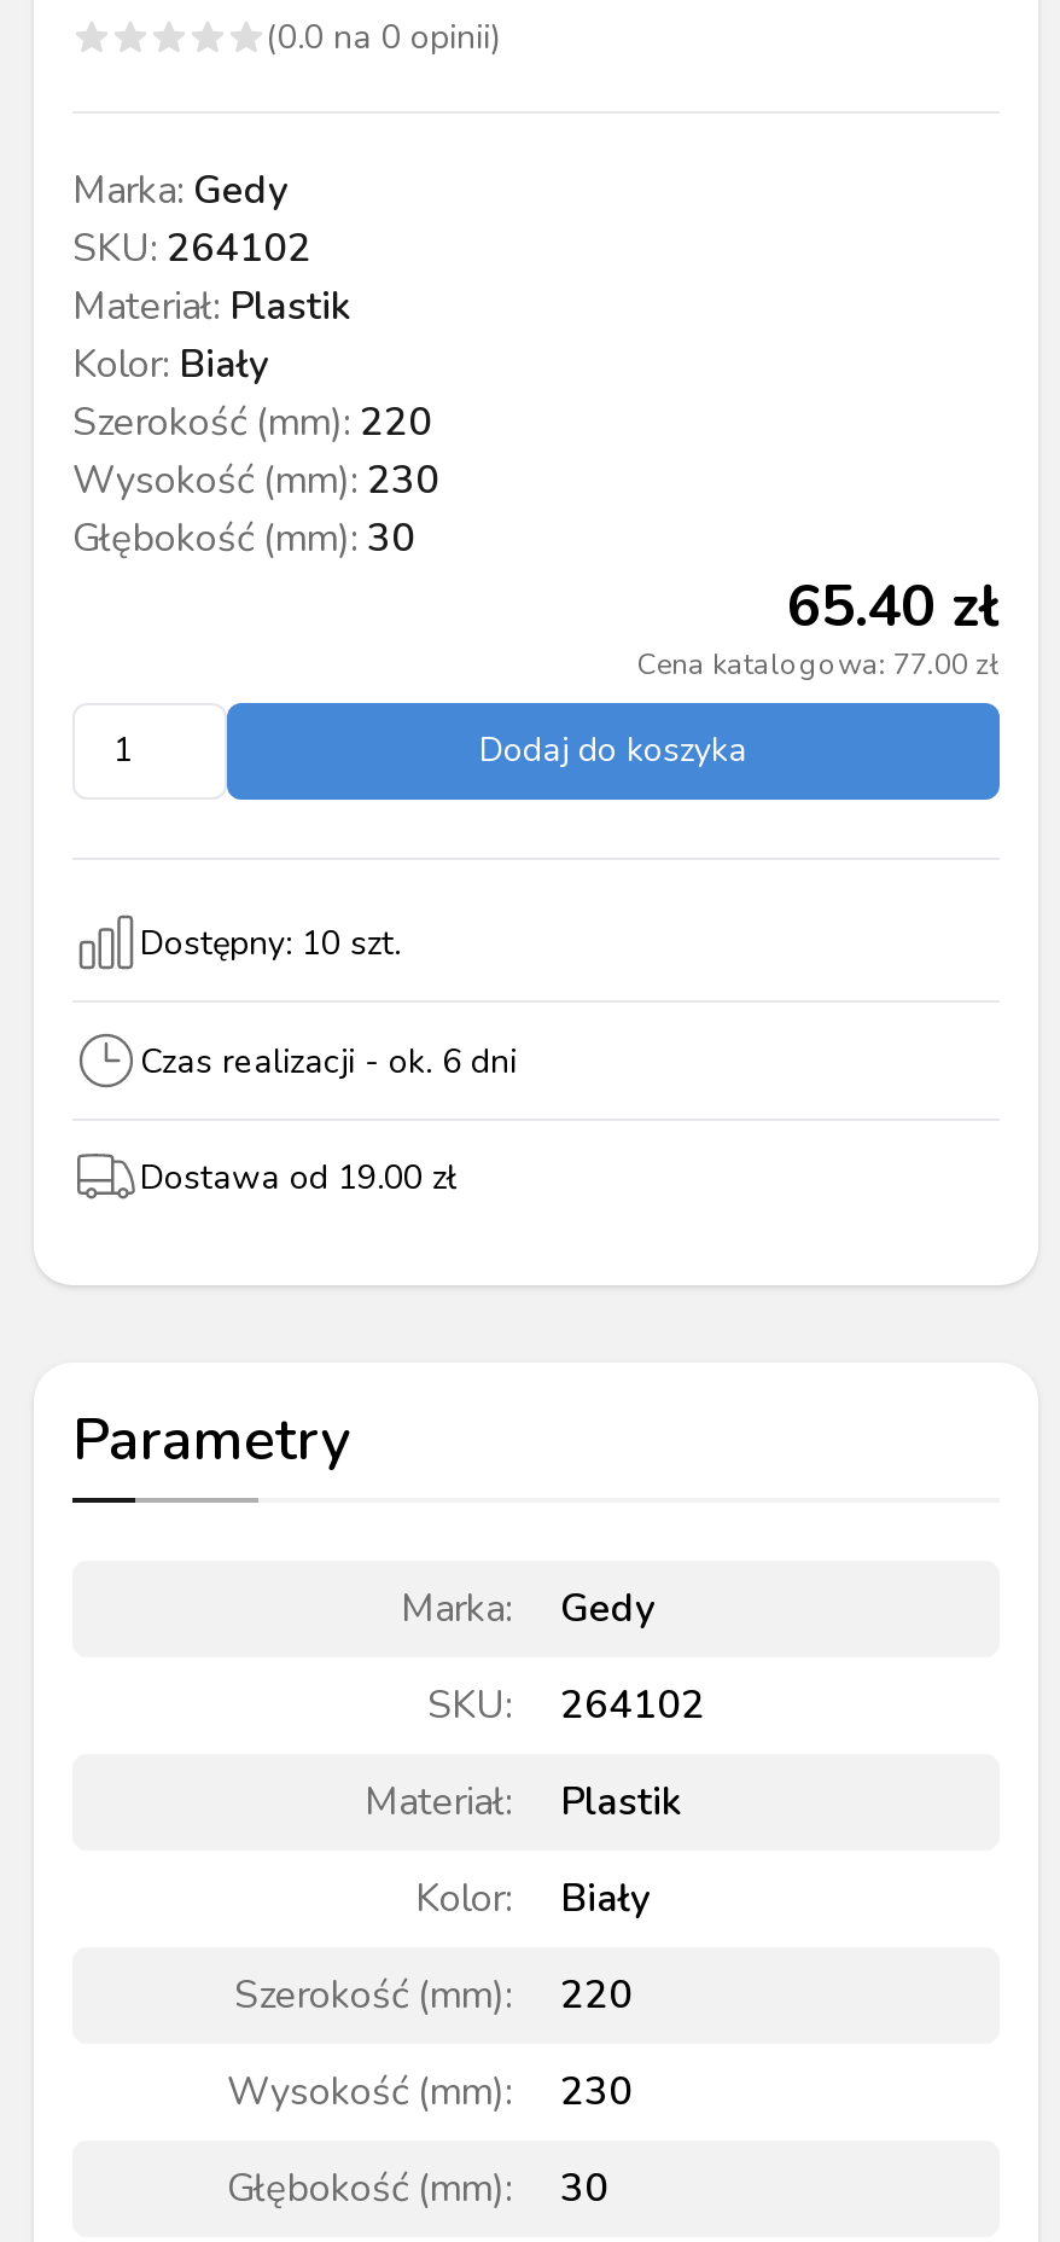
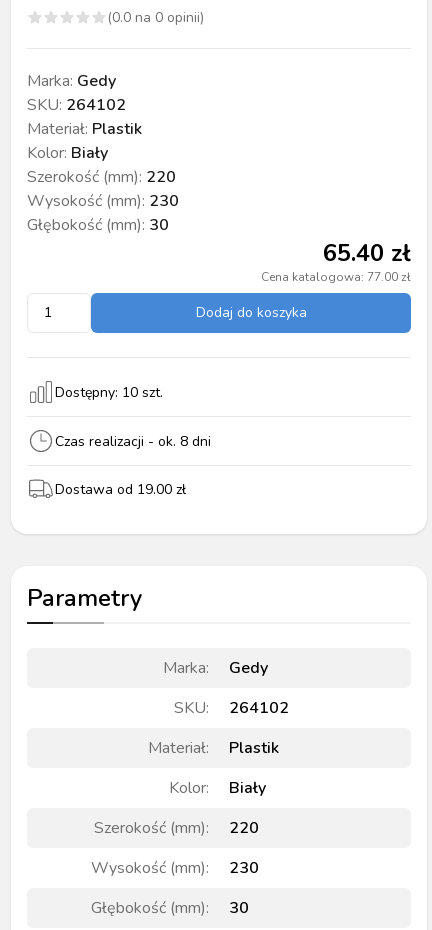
[140,1039,517,1085] Czas realizacji - ok. 6 dni -> [55,432,211,451] Czas realizacji - ok. 8 dni

